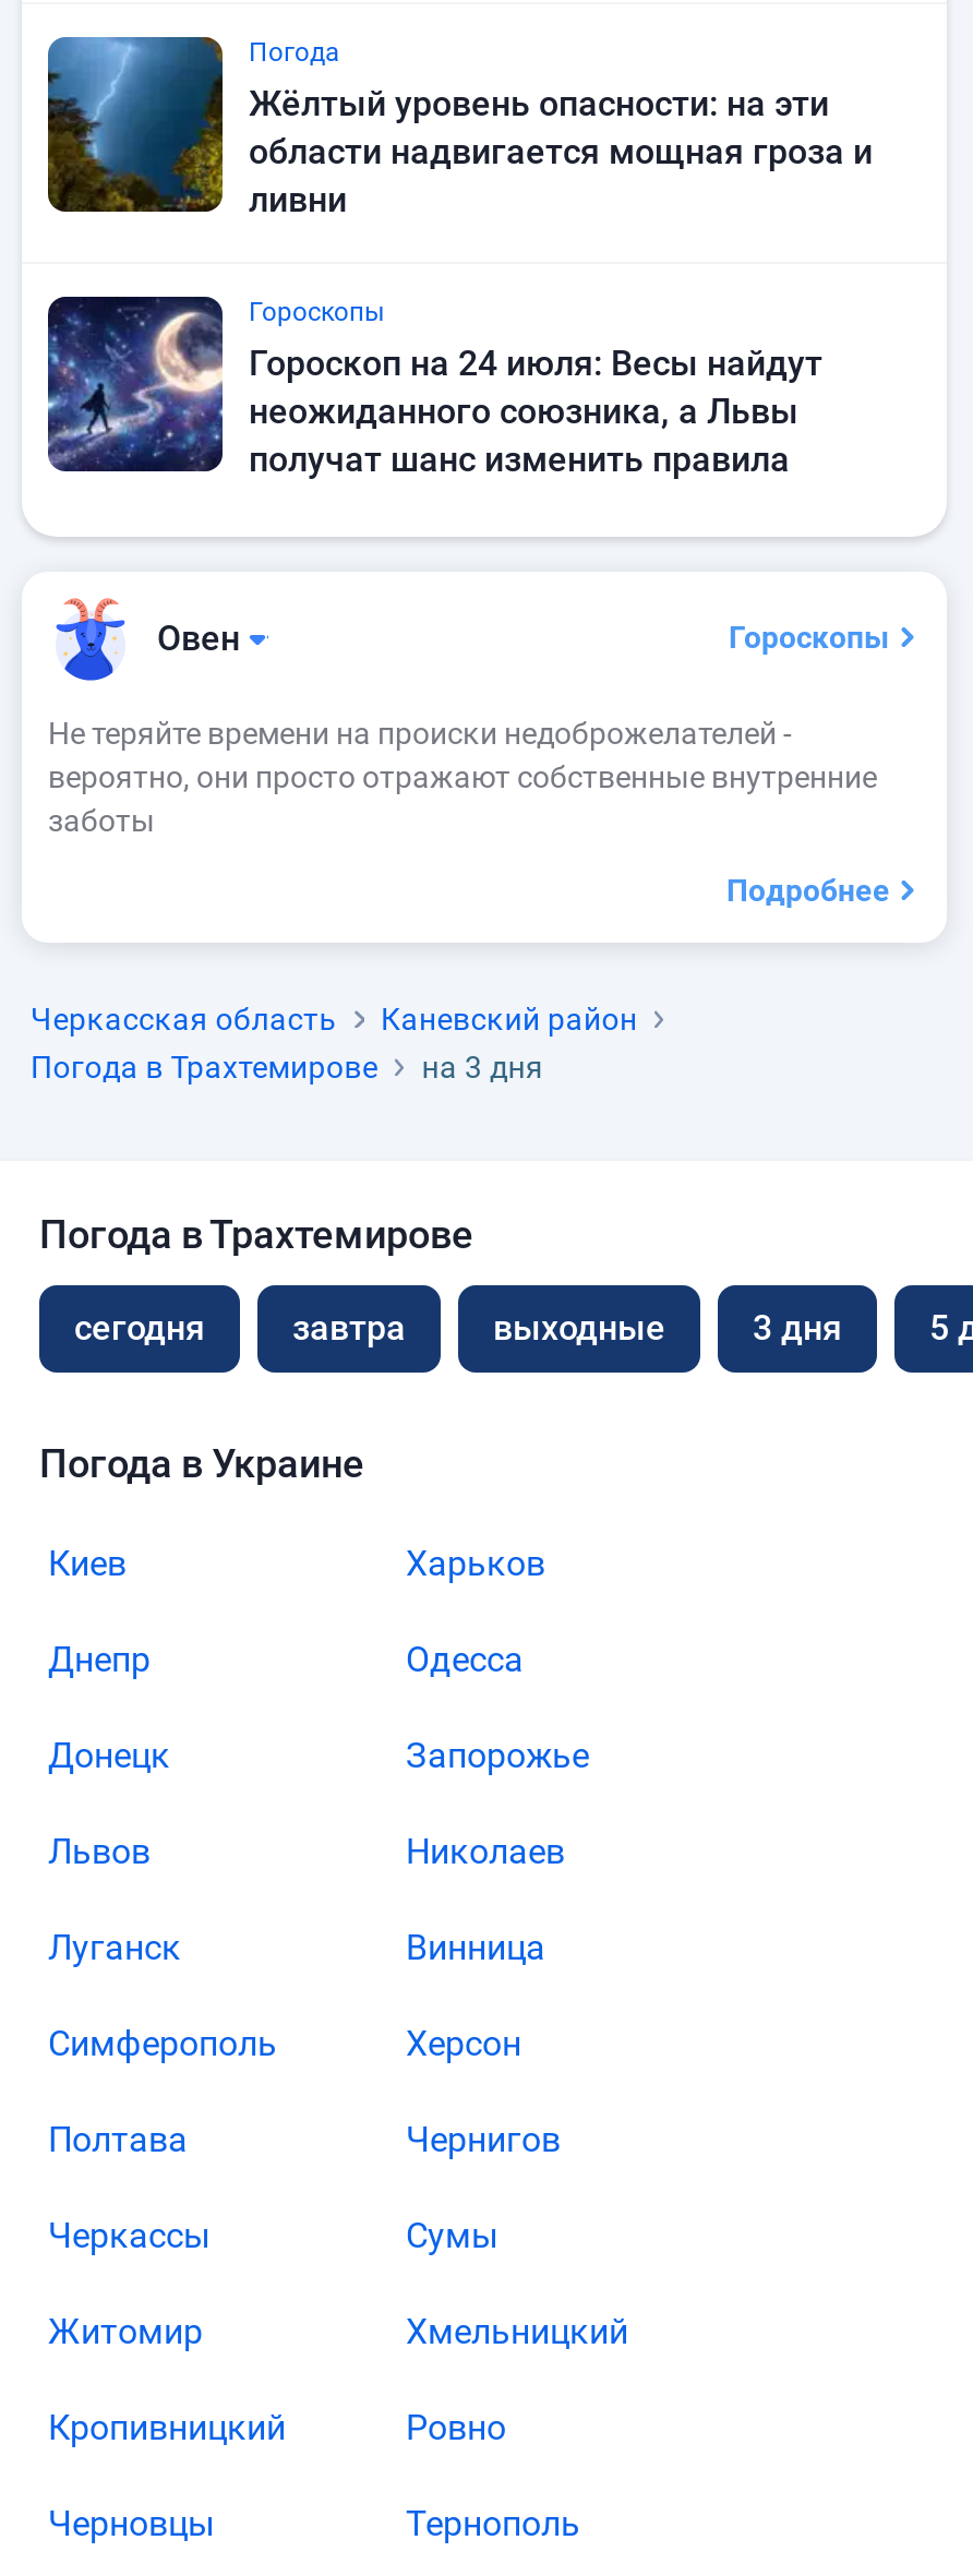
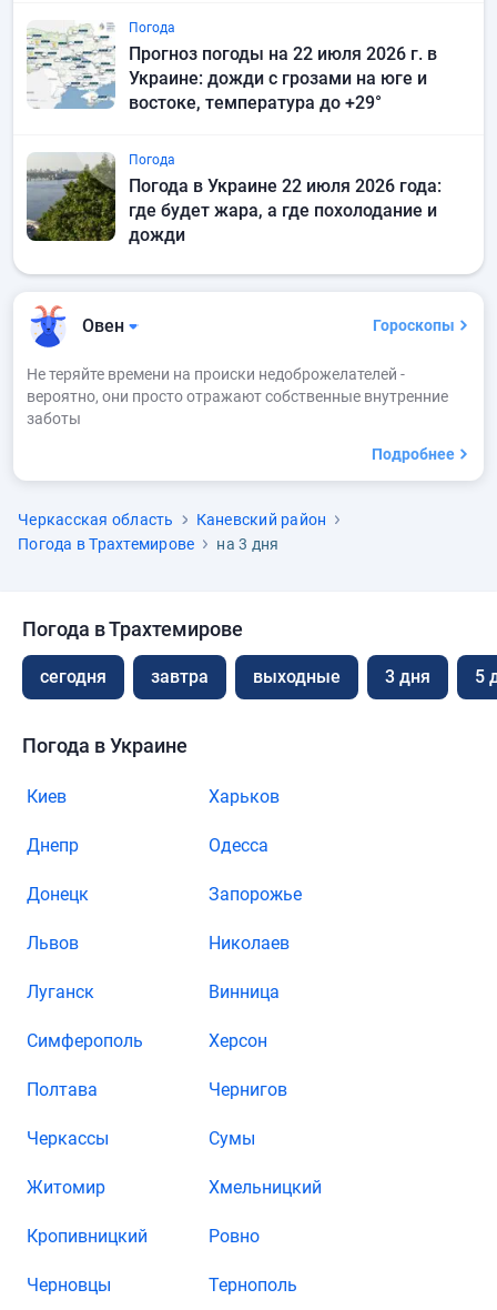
[46,35,873,221] [image] | Жёлтый уровень опасности: на эти | области надвигается мощная гроза и | ливни -> [27,20,437,113] [image] | Прогноз погоды на 22 июля 2026 г. в | Украине: дожди с грозами на юге и | востоке, температура до +29°
[46,295,822,481] [image] | Гороскопы | Гороскоп на 24 июля: Весы найдут | неожиданного союзника, а Львы | получат шанс изменить правила -> [27,152,442,246] [image] | Погода | Погода в Украине 22 июля 2026 года: | где будет жара, а где похолодание и | дожди

